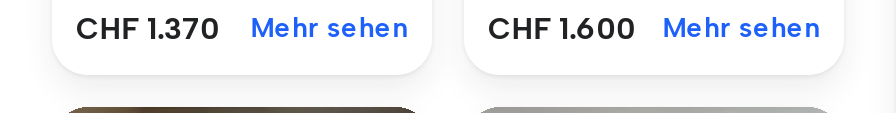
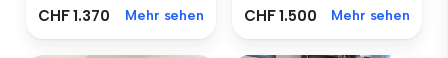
[488,11,820,47] CHF 1.600 Mehr sehen -> [244,7,410,25] CHF 1.500 Mehr sehen

